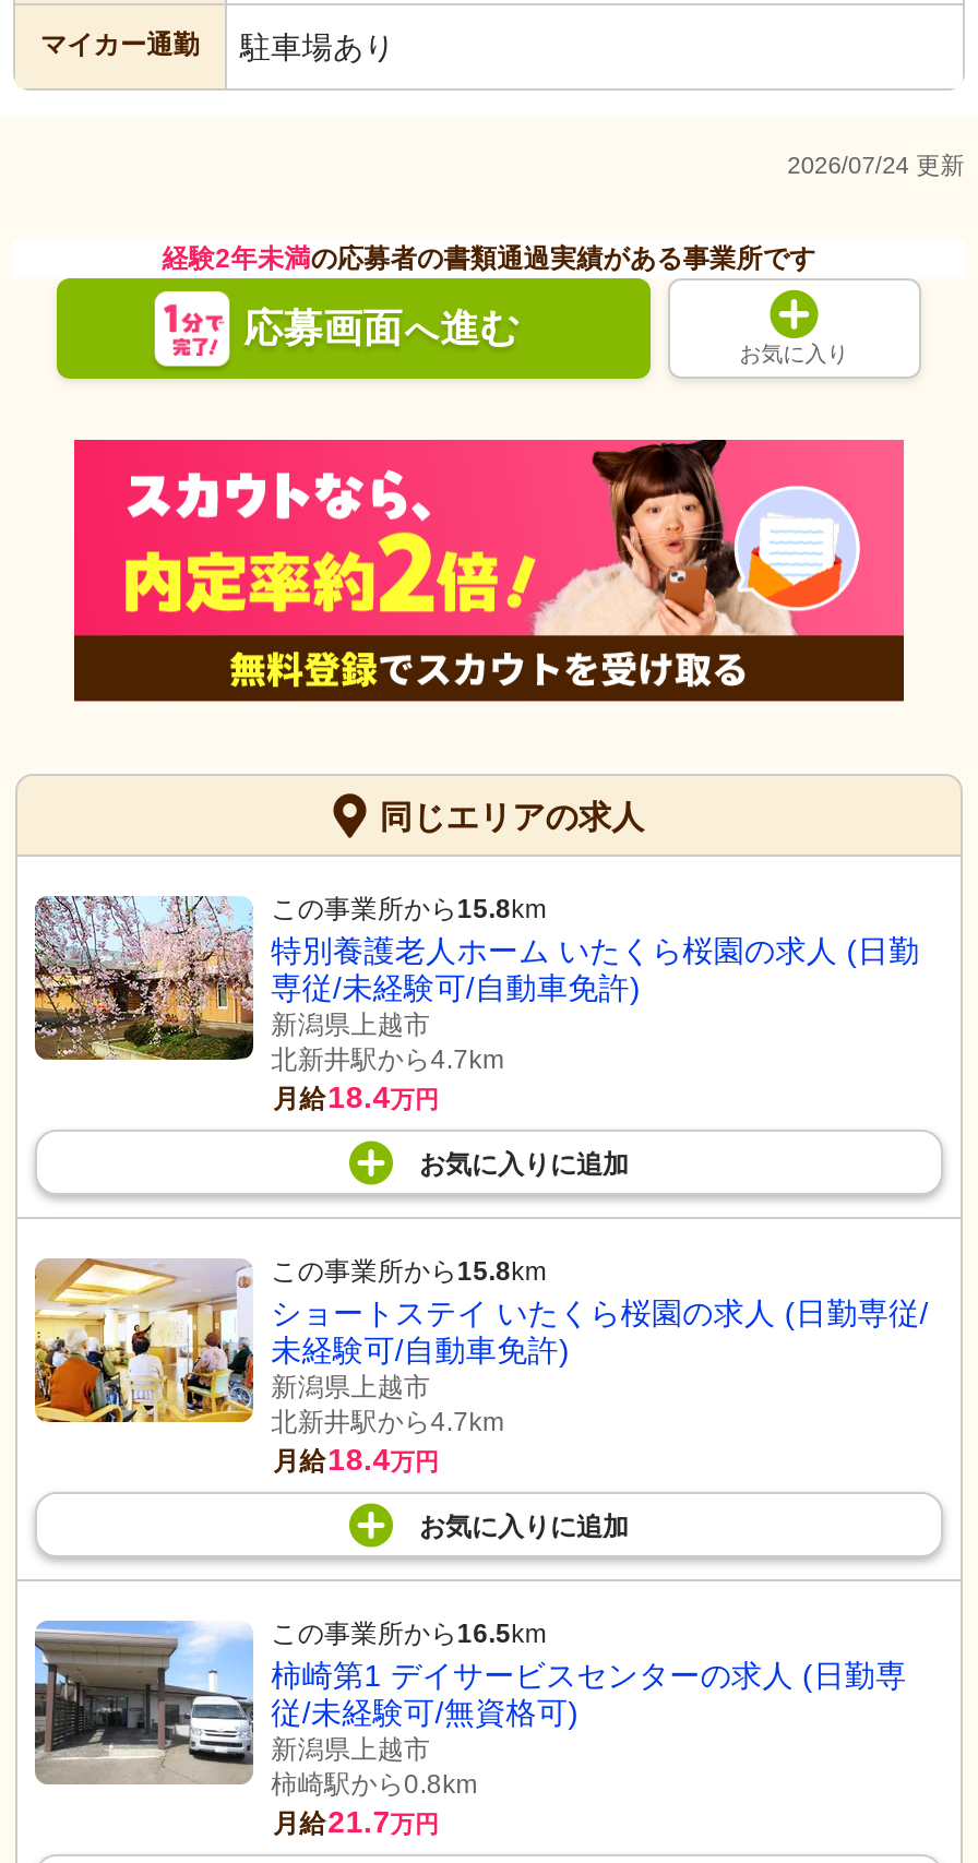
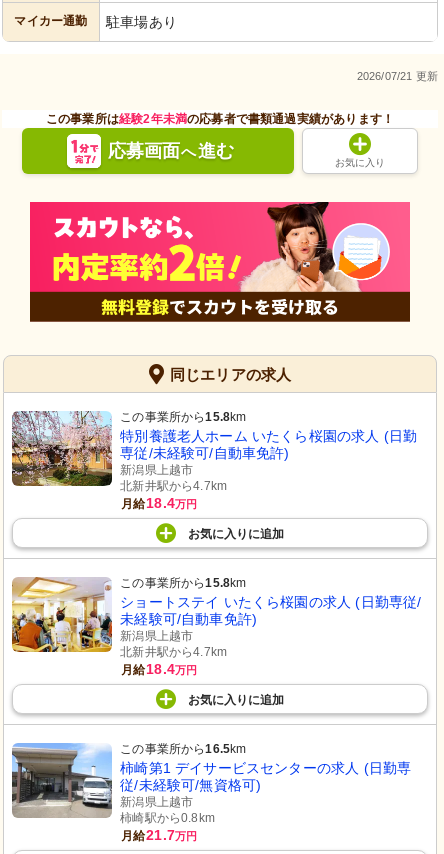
[787,152,965,178] 2026/07/24 更新 -> [357,70,438,82] 2026/07/21 更新
[162,244,816,274] 経験2年未満の応募者の書類通過実績がある事業所です -> [46,112,394,126] この事業所は経験2年未満の応募者で書類通過実績があります！

